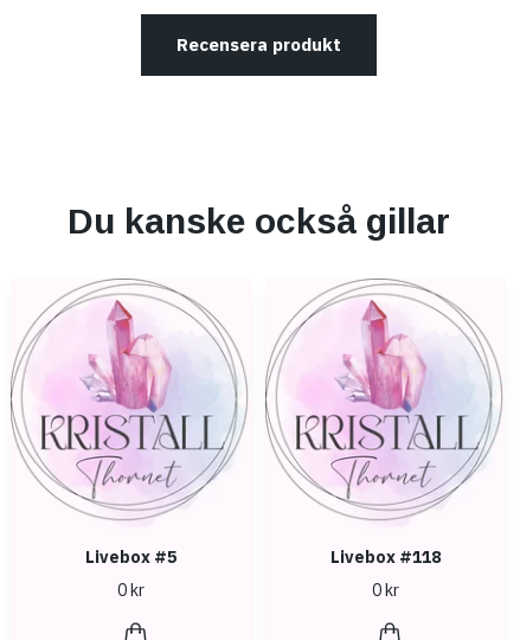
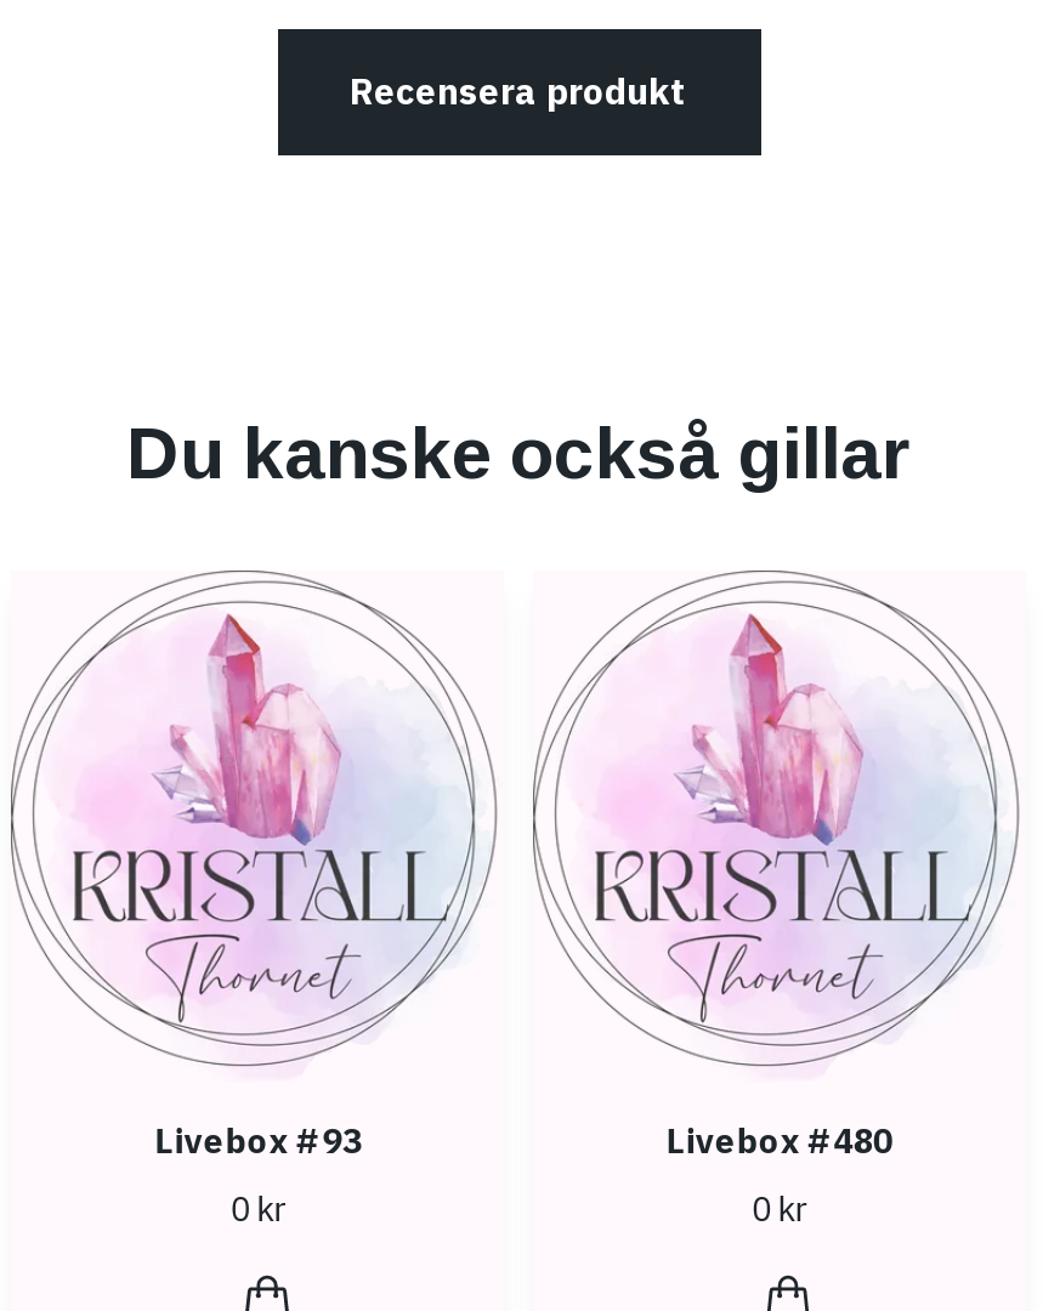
[86,547,177,568] Livebox #5 -> [155,1119,361,1163] Livebox #93
[330,547,440,568] Livebox #118 -> [666,1119,892,1163] Livebox #480

